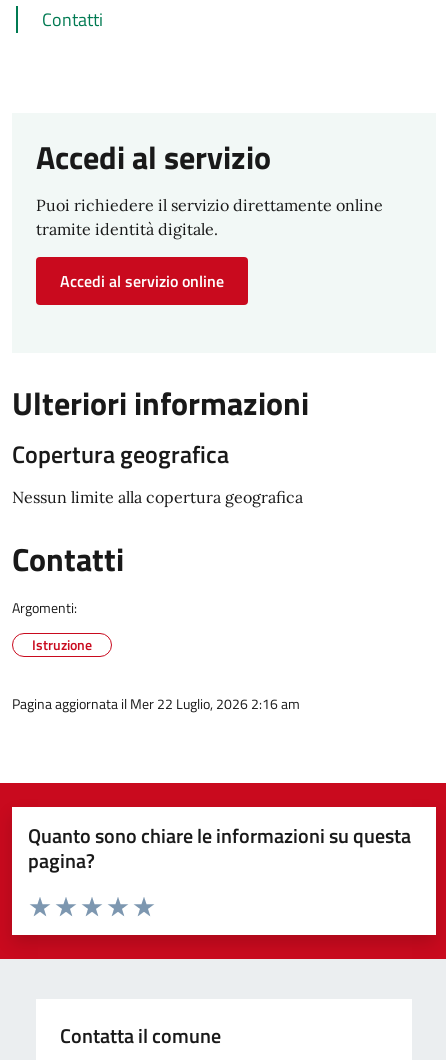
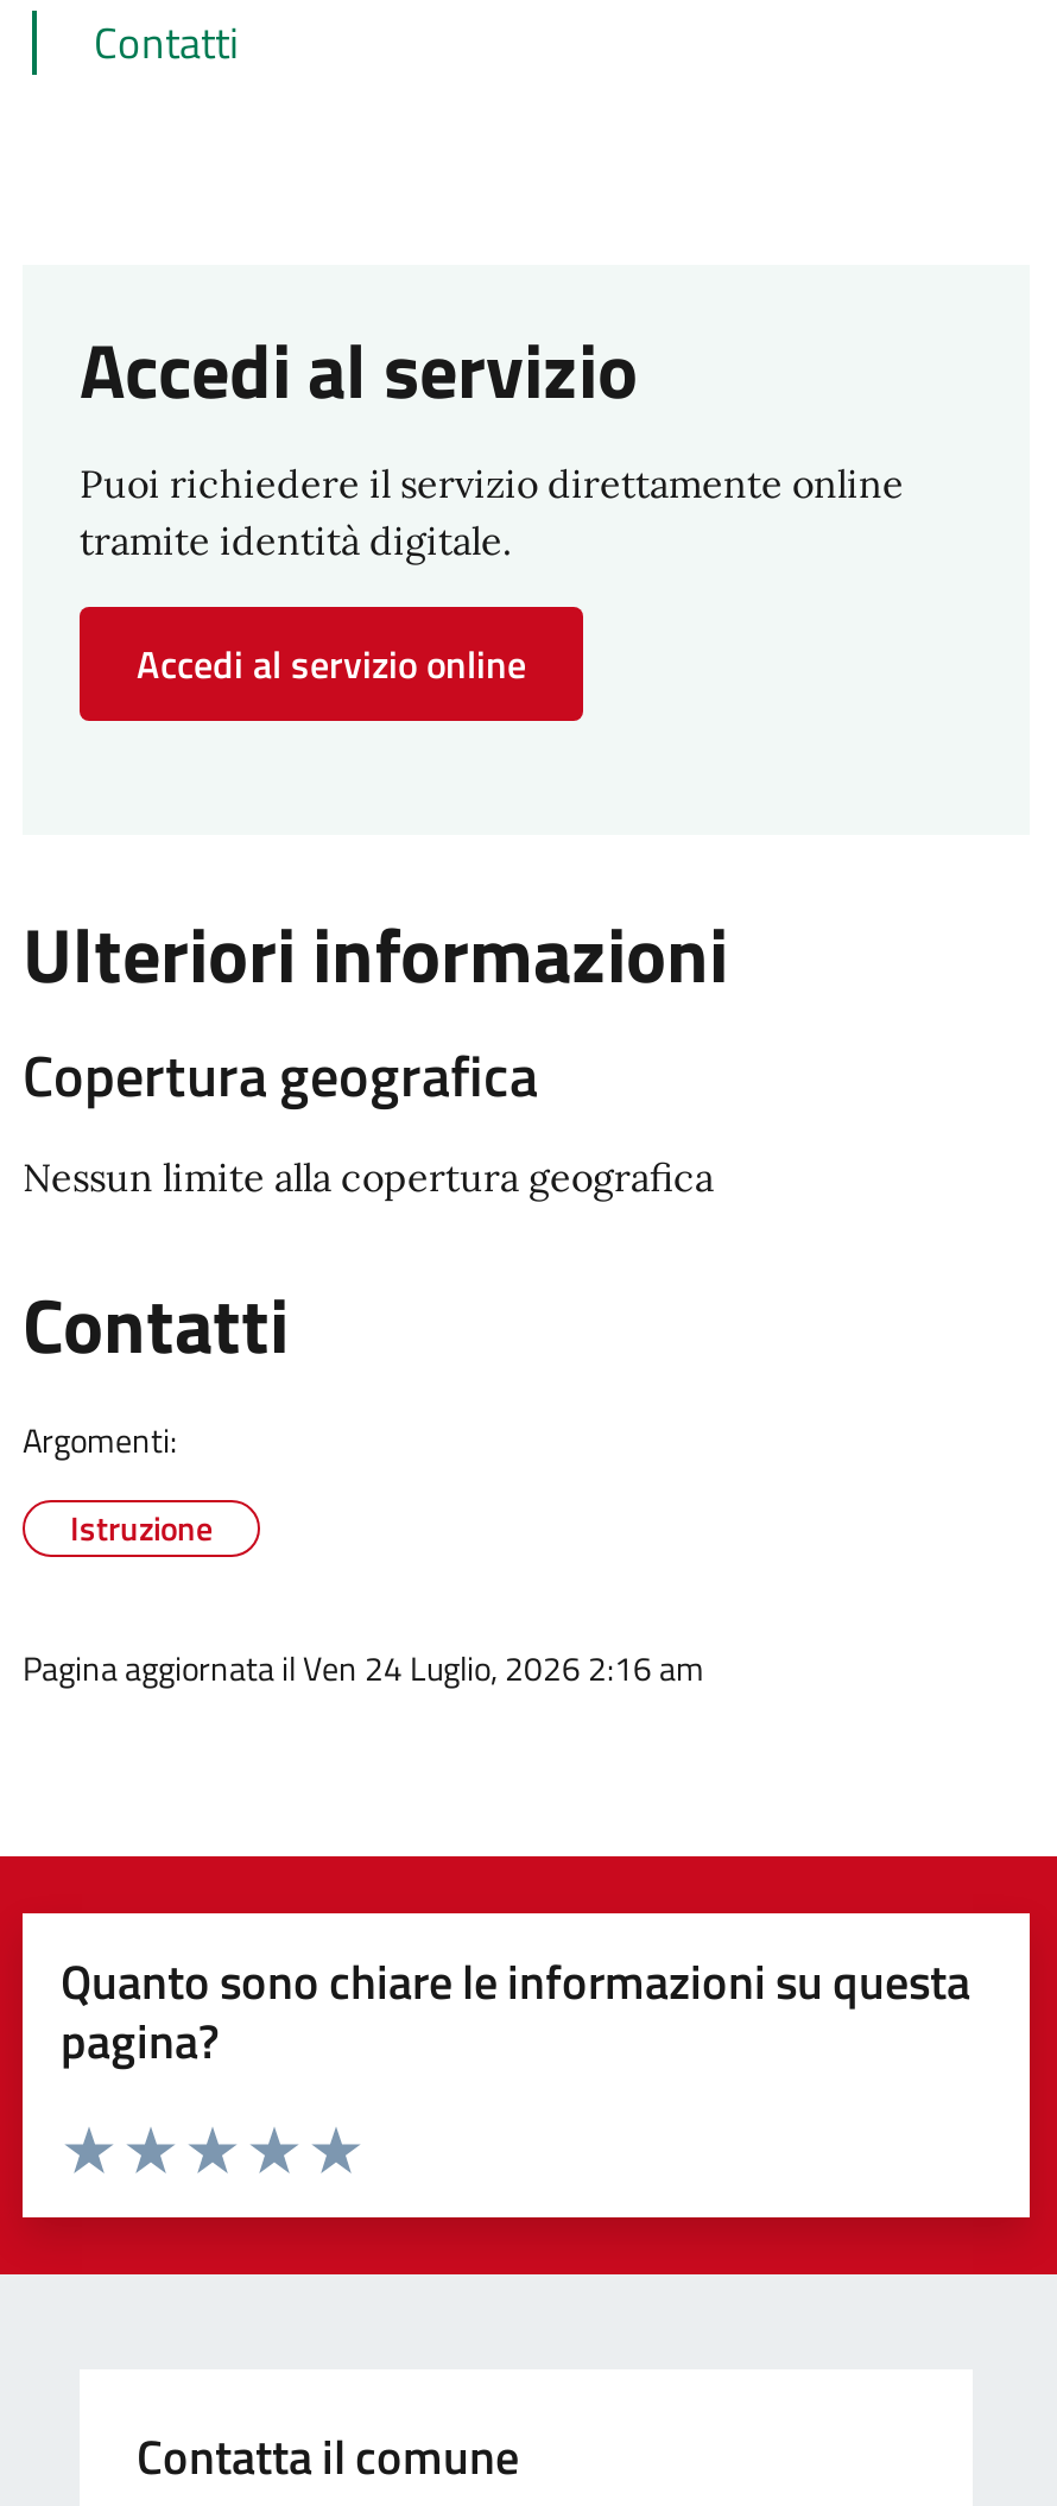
[12,693,300,714] Pagina aggiornata il Mer 22 Luglio, 2026 2:16 am -> [23,1643,704,1692] Pagina aggiornata il Ven 24 Luglio, 2026 2:16 am

